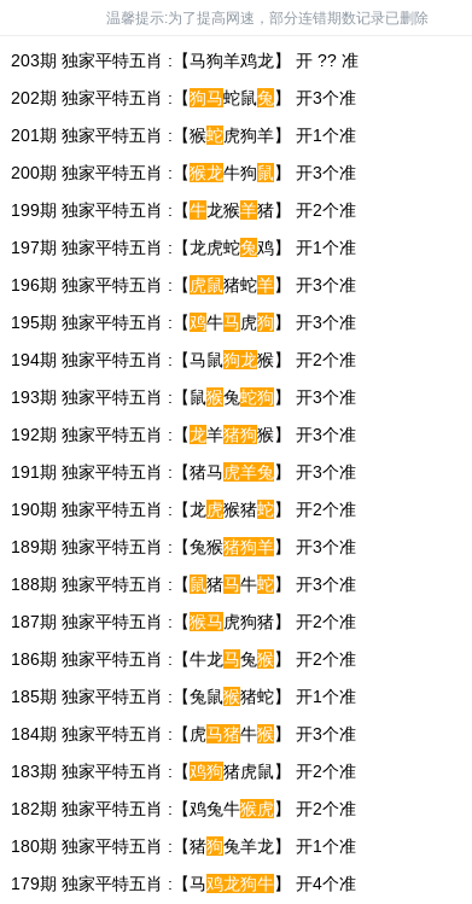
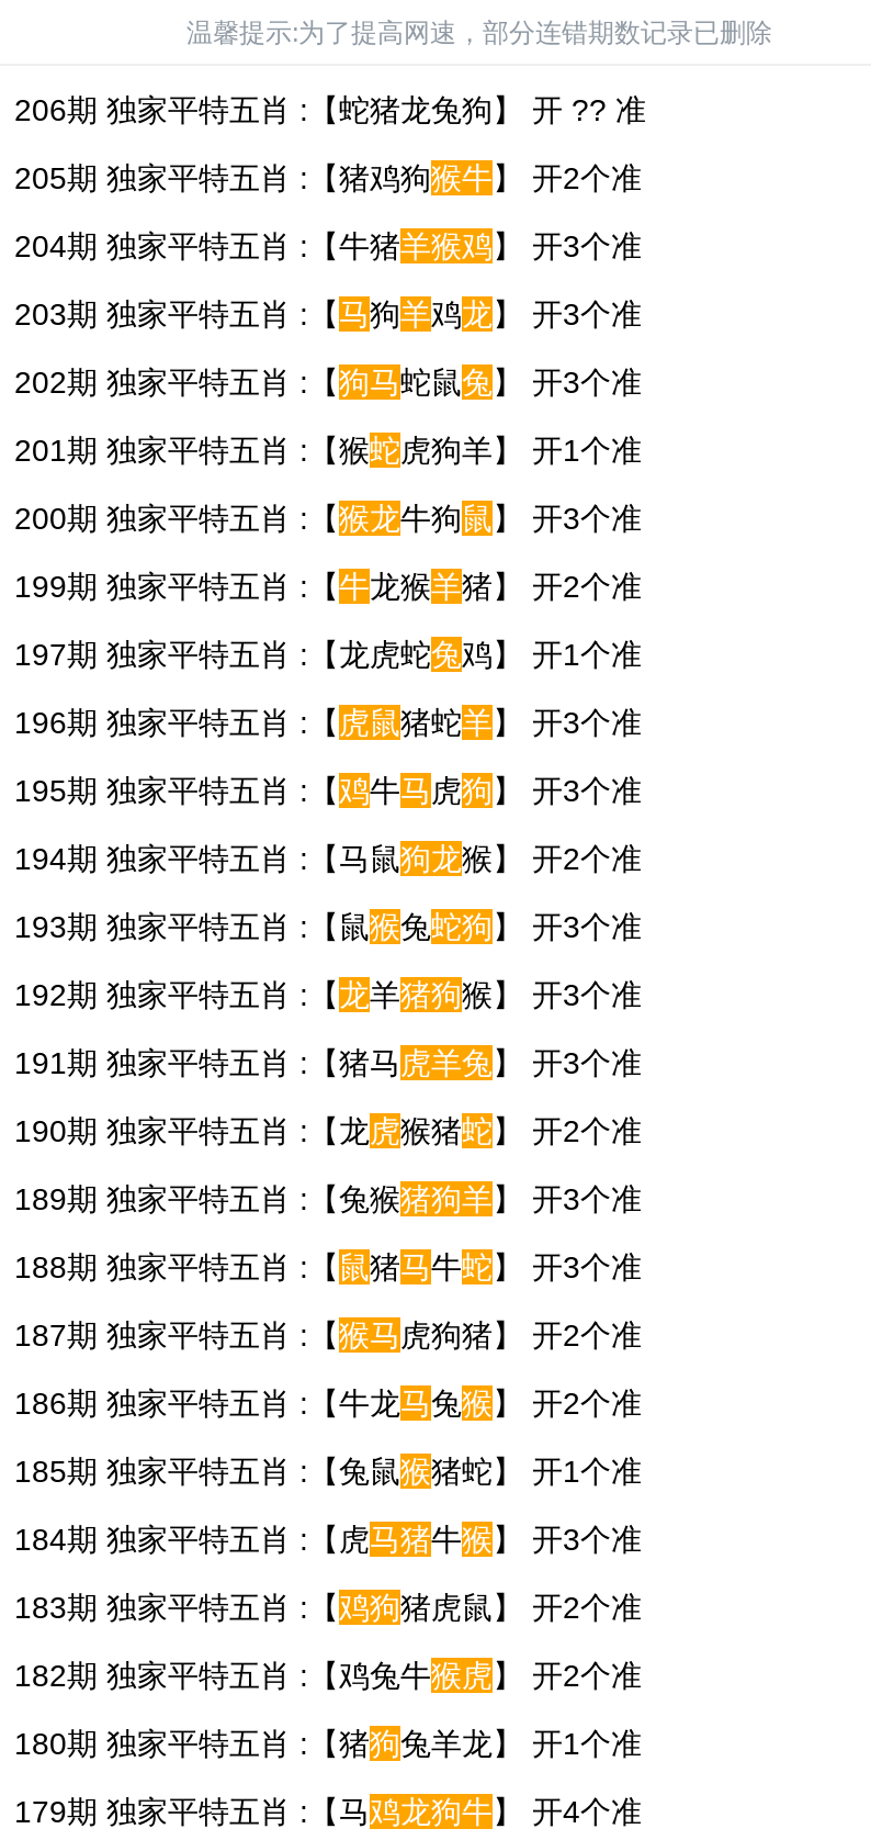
[11,51,359,70] 203期 独家平特五肖 :【马狗羊鸡龙】 开 ?? 准 -> [14,92,646,332] 206期 独家平特五肖 :【蛇猪龙兔狗】 开 ?? 准 | 205期 独家平特五肖 :【猪鸡狗猴牛】 开2个准 | 204期 独家平特五肖 :【牛猪羊猴鸡】 开3个准 | 203期 独家平特五肖 :【马狗羊鸡龙】 开3个准

